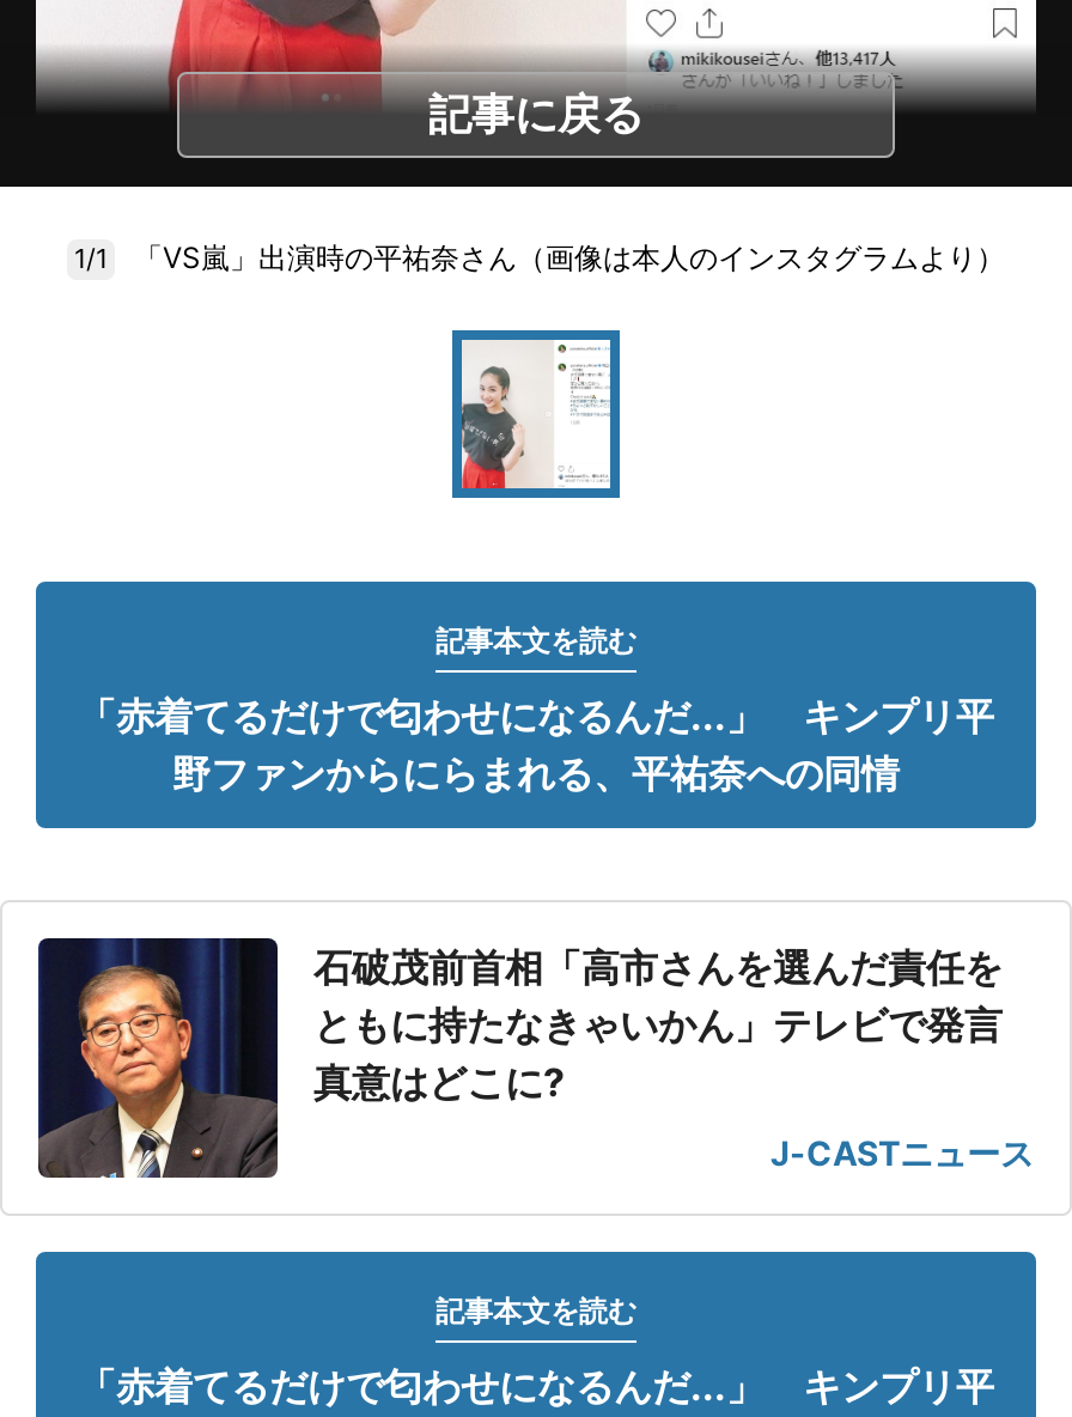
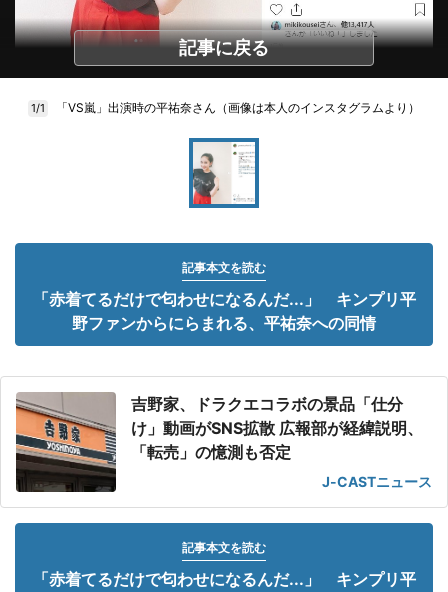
[36,938,1003,1180] [image] | 石破茂前首相「高市さんを選んだ責任を | ともに持たなきゃいかん」テレビで発言 | 真意はどこに? -> [15,393,423,493] [image] | 吉野家、ドラクエコラボの景品「仕分 | け」動画がSNS拡散 広報部が経緯説明、 | 「転売」の憶測も否定

